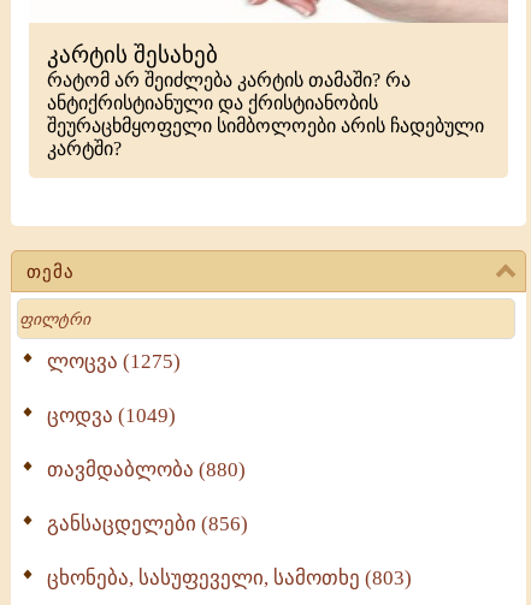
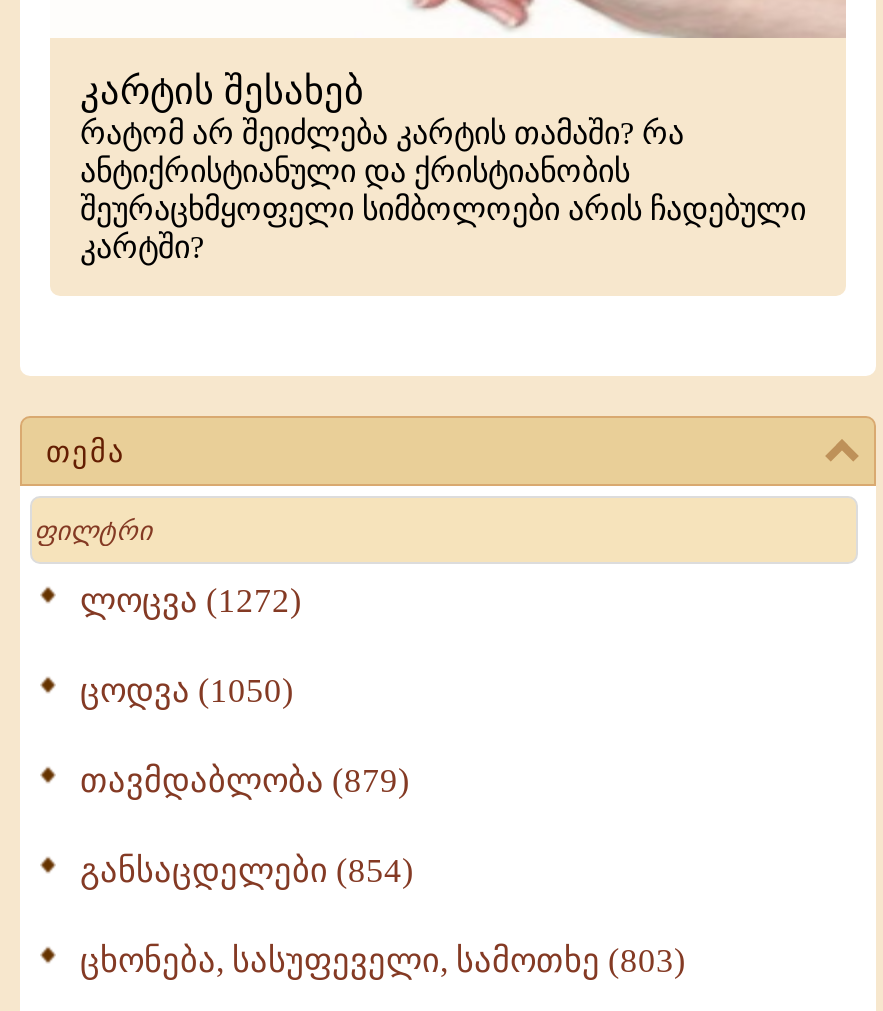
[47,350,181,373] ლოცვა (1275) -> [80,582,302,620] ლოცვა (1272)
[47,404,176,427] ცოდვა (1049) -> [80,672,294,710] ცოდვა (1050)
[47,458,246,481] თავმდაბლობა (880) -> [80,762,410,800] თავმდაბლობა (879)
[47,513,248,535] განსაცდელები (856) -> [80,852,414,890] განსაცდელები (854)

